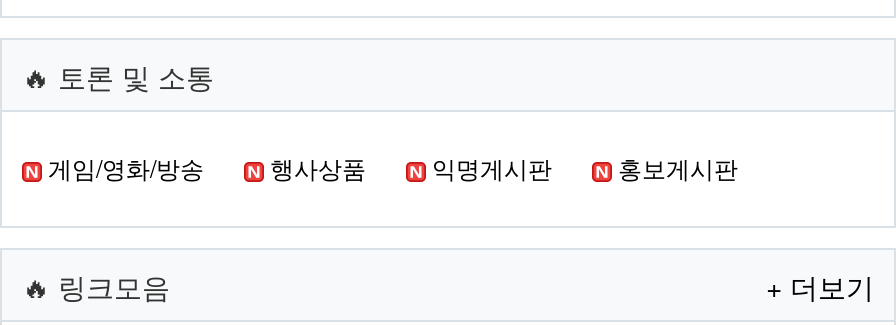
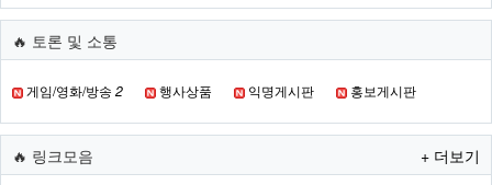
[42,150,204,184] 게임/영화/방송 -> [23,81,123,100] 게임/영화/방송 2

